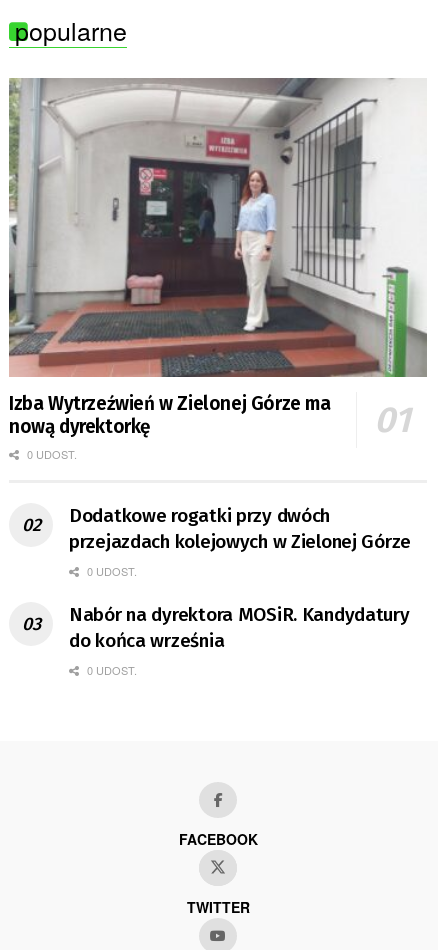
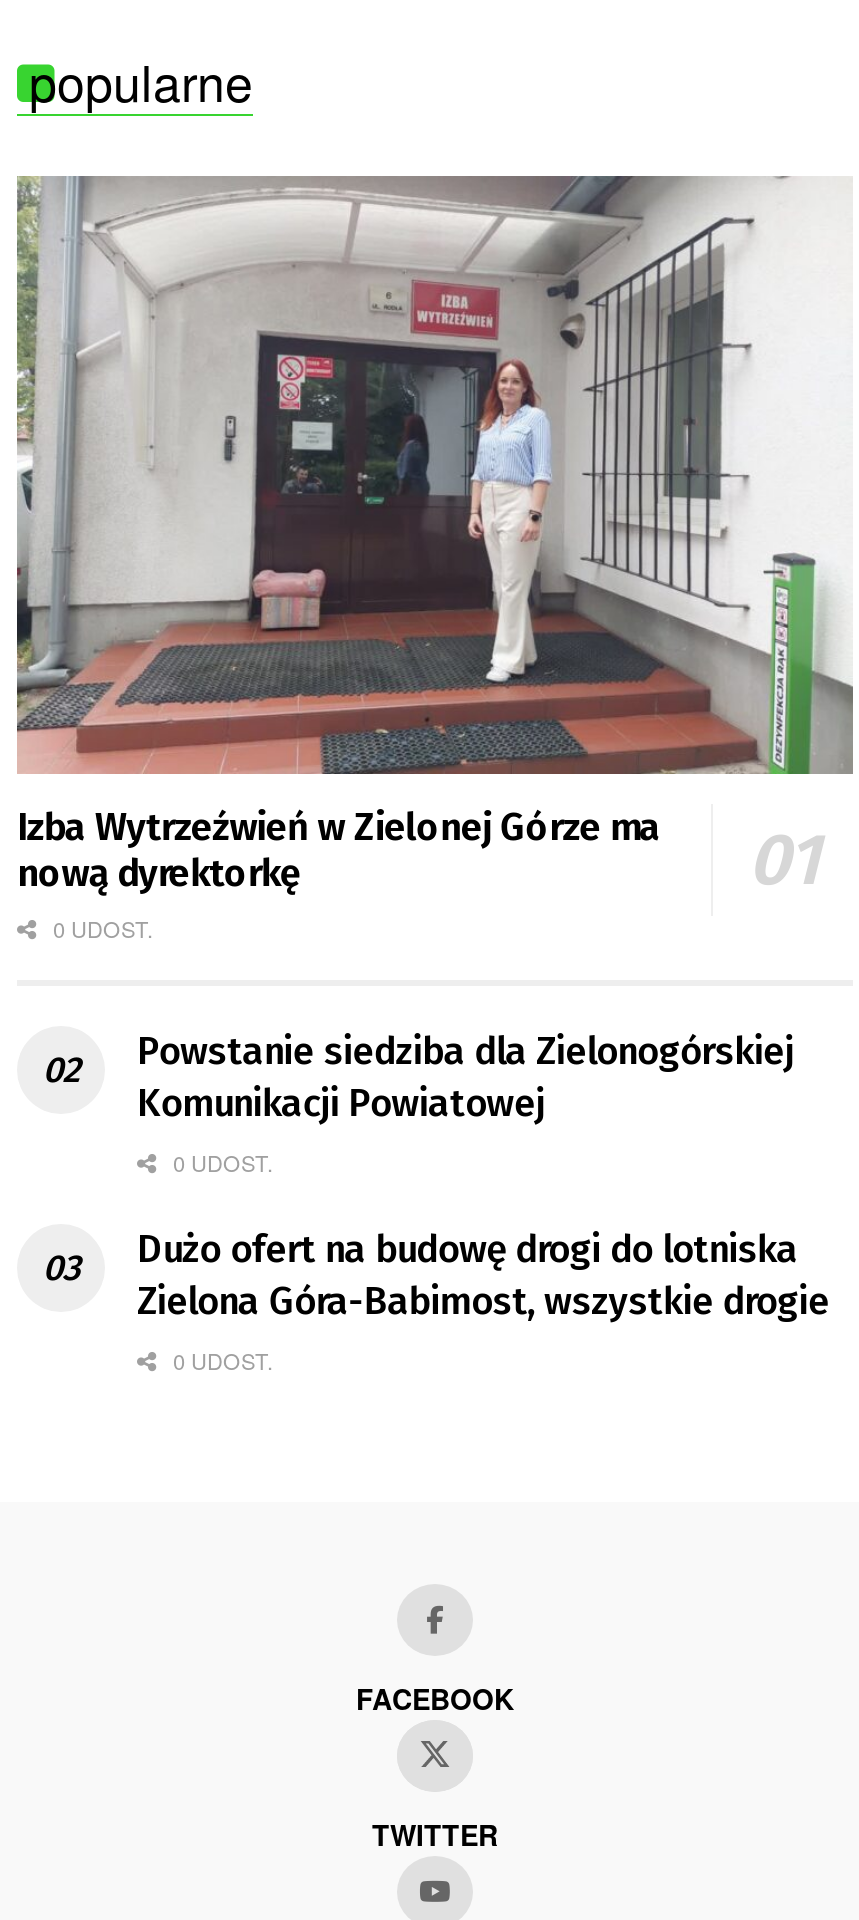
[69,503,411,552] Dodatkowe rogatki przy dwóch | przejazdach kolejowych w Zielonej Górze -> [137,1027,794,1125] Powstanie siedziba dla Zielonogórskiej | Komunikacji Powiatowej
[69,602,410,651] Nabór na dyrektora MOSiR. Kandydatury | do końca września -> [137,1225,829,1323] Dużo ofert na budowę drogi do lotniska | Zielona Góra-Babimost, wszystkie drogie

